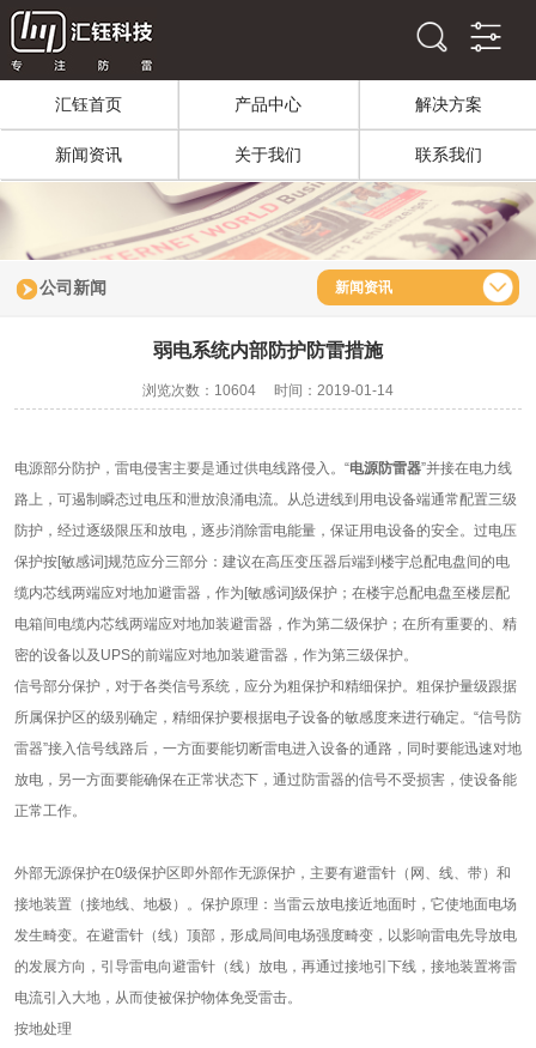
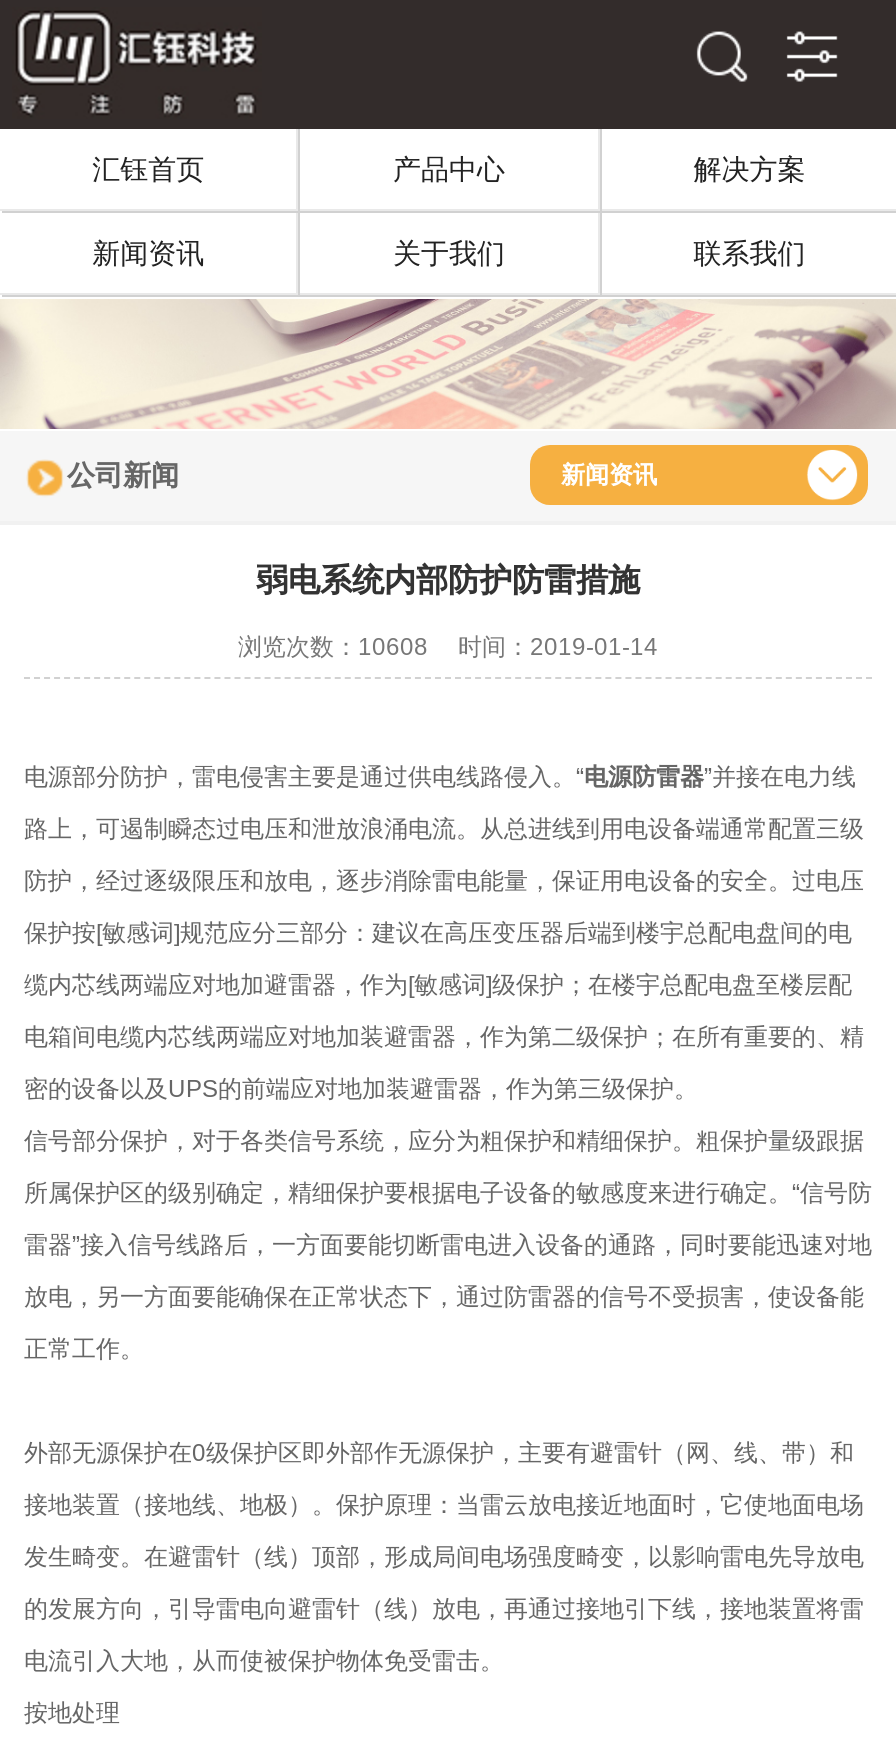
[142,382,394,399] 浏览次数：10604 时间：2019-01-14 -> [238,634,658,662] 浏览次数：10608 时间：2019-01-14

